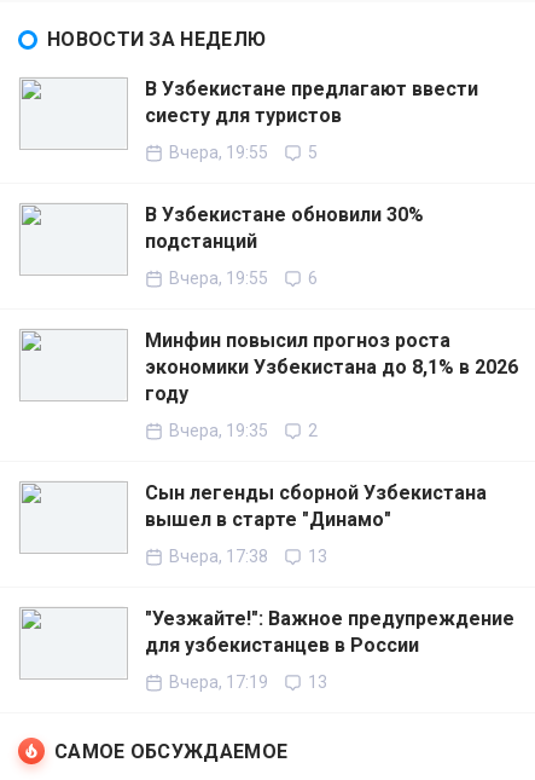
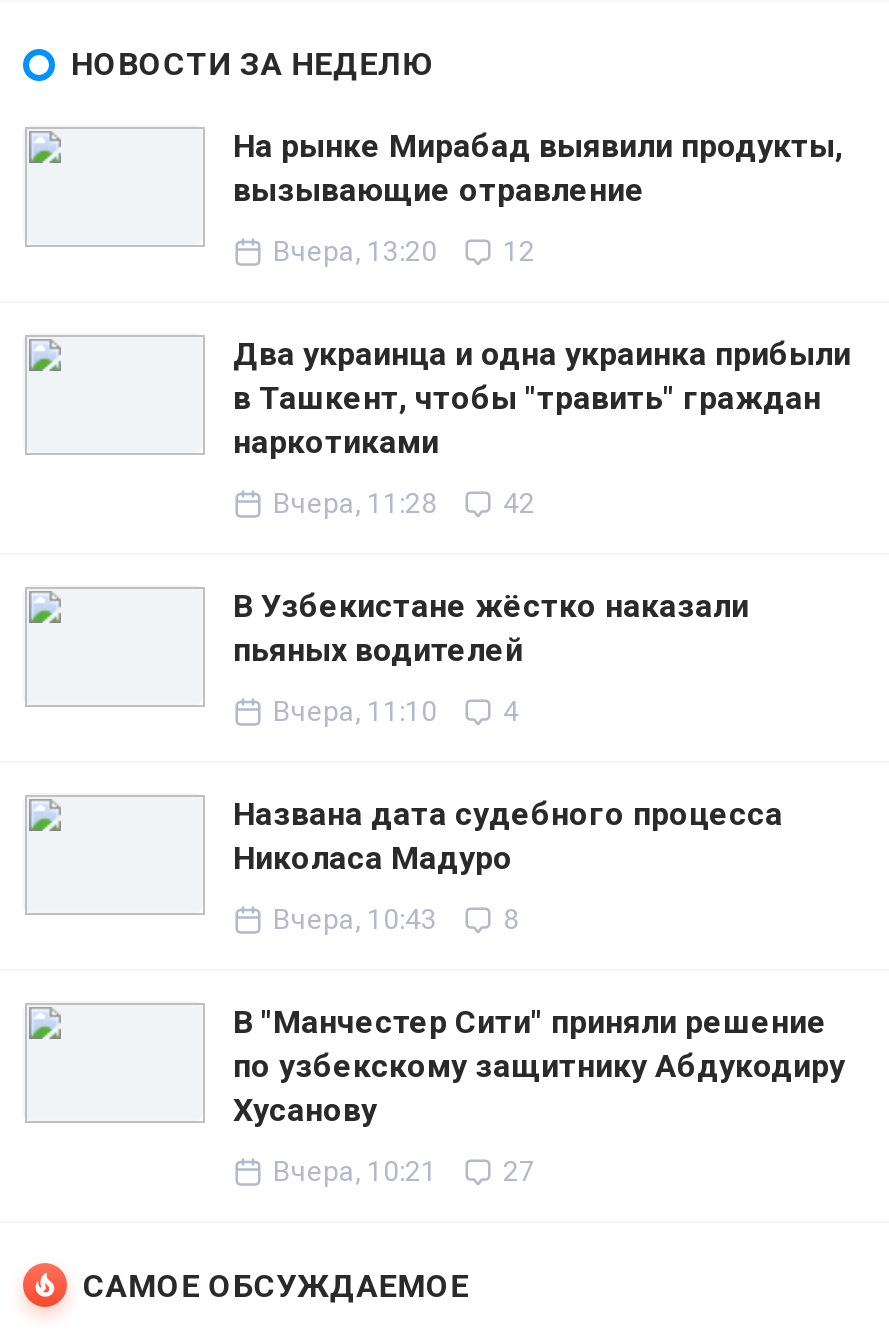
[145,78,478,128] В Узбекистане предлагают ввести | сиесту для туристов -> [233,128,843,210] На рынке Мирабад выявили продукты, | вызывающие отравление
[169,143,318,163] Вчера, 19:55 | 5 -> [273,236,535,268] Вчера, 13:20 | 12
[145,204,424,253] В Узбекистане обновили 30% | подстанций -> [233,336,851,462] Два украинца и одна украинка прибыли | в Ташкент, чтобы "травить" граждан | наркотиками
[169,269,318,288] Вчера, 19:55 | 6 -> [273,488,535,520] Вчера, 11:28 | 42
[145,330,518,406] Минфин повысил прогноз роста | экономики Узбекистана до 8,1% в 2026 | году -> [233,588,749,670] В Узбекистане жёстко наказали | пьяных водителей
[169,421,318,441] Вчера, 19:35 | 2 -> [273,696,519,728] Вчера, 11:10 | 4
[145,482,487,531] Сын легенды сборной Узбекистана | вышел в старте "Динамо" -> [233,796,783,878] Названа дата судебного процесса | Николаса Мадуро
[169,547,327,567] Вчера, 17:38 | 13 -> [273,904,519,936] Вчера, 10:43 | 8
[145,608,514,657] "Уезжайте!": Важное предупреждение | для узбекистанцев в России -> [233,1004,845,1130] В "Манчестер Сити" приняли решение | по узбекскому защитнику Абдукодиру | Хусанову
[169,673,327,692] Вчера, 17:19 | 13 -> [273,1156,535,1188] Вчера, 10:21 | 27

